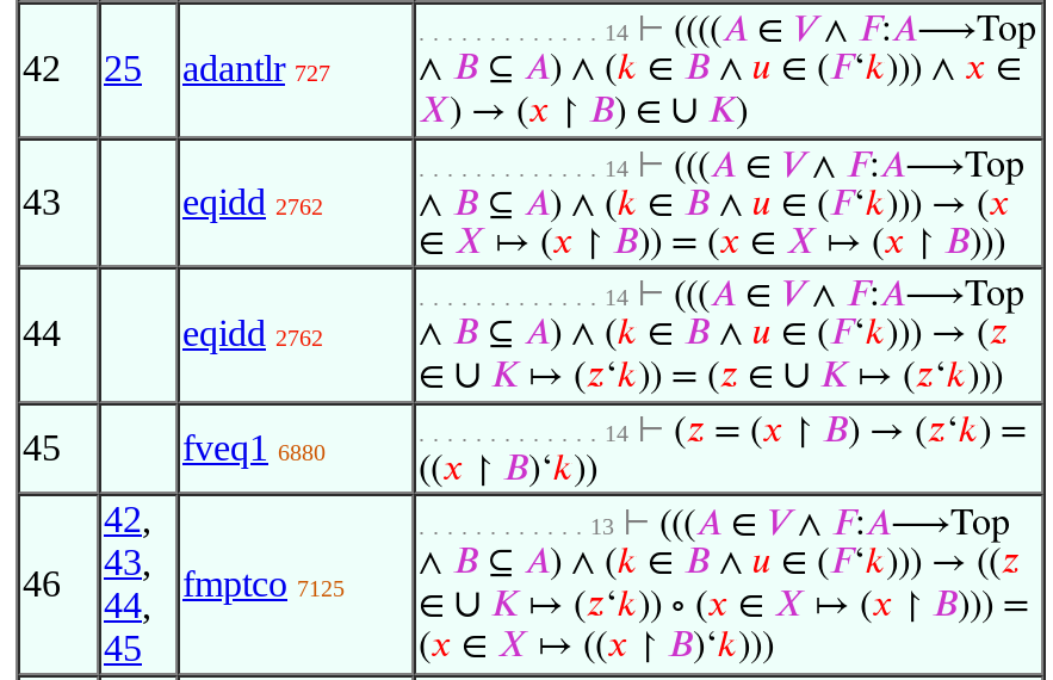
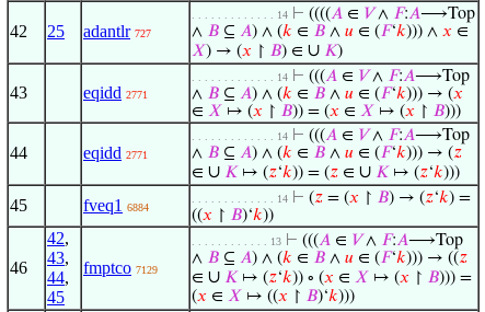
[182,181,323,222] eqidd 2762 -> [83,83,148,102] eqidd 2771
[182,313,323,353] eqidd 2762 -> [83,143,148,162] eqidd 2771
[182,427,326,468] fveq1 6880 -> [83,196,149,215] fveq1 6884
[182,563,345,604] fmptco 7125 -> [83,258,158,277] fmptco 7129

